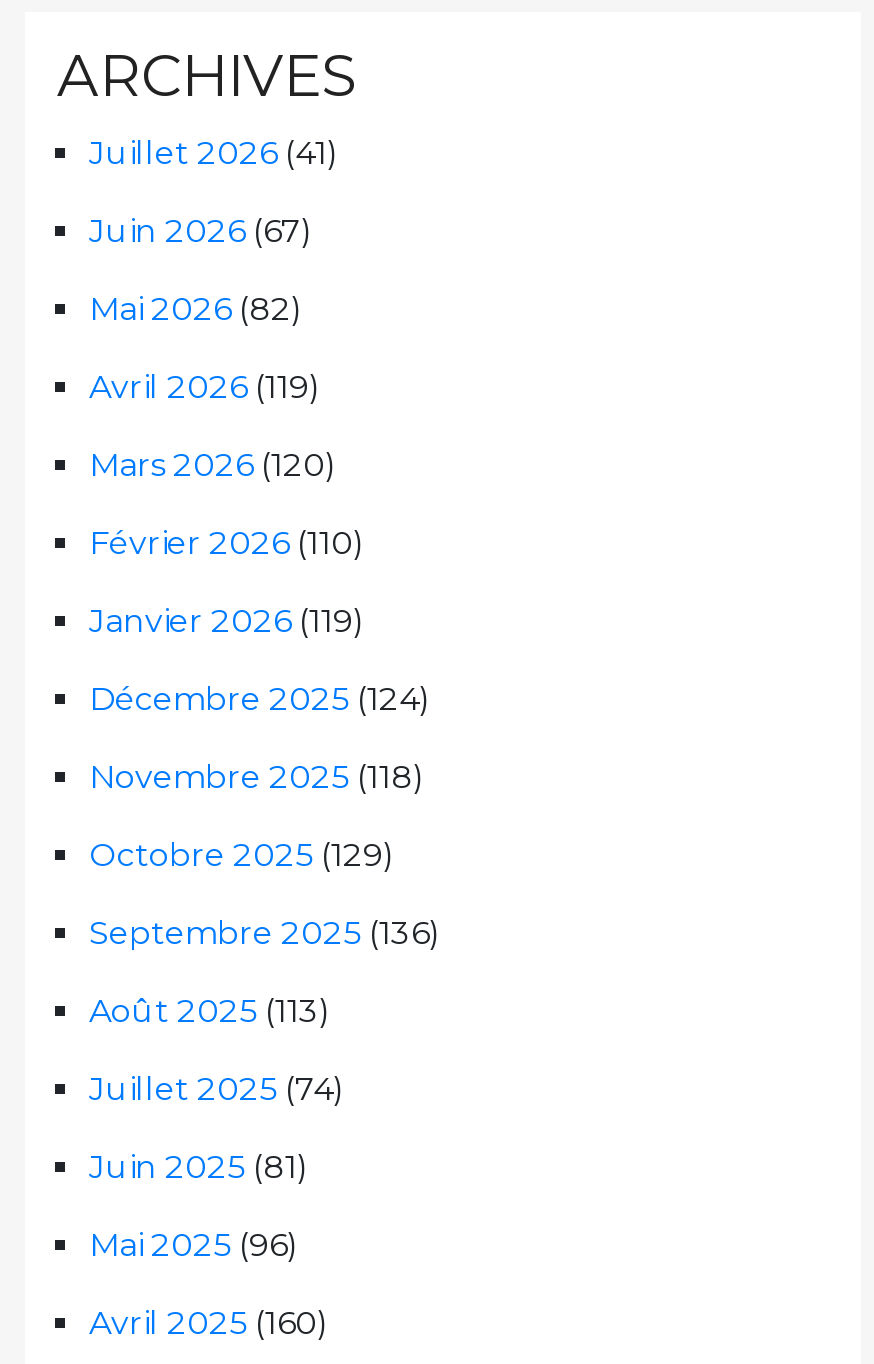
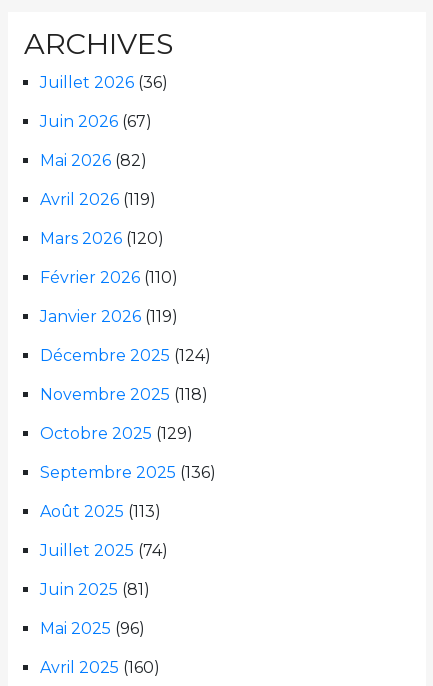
[89,133,339,171] Juillet 2026 (41) -> [40,73,168,92] Juillet 2026 (36)

